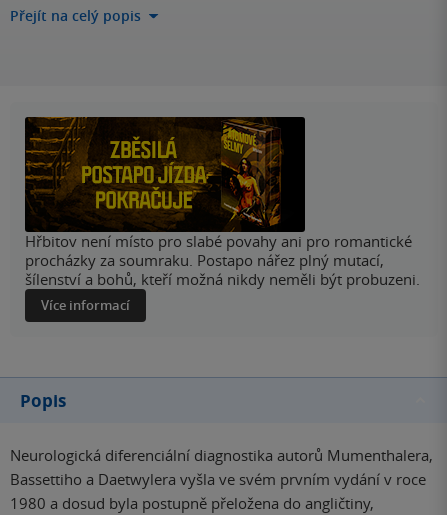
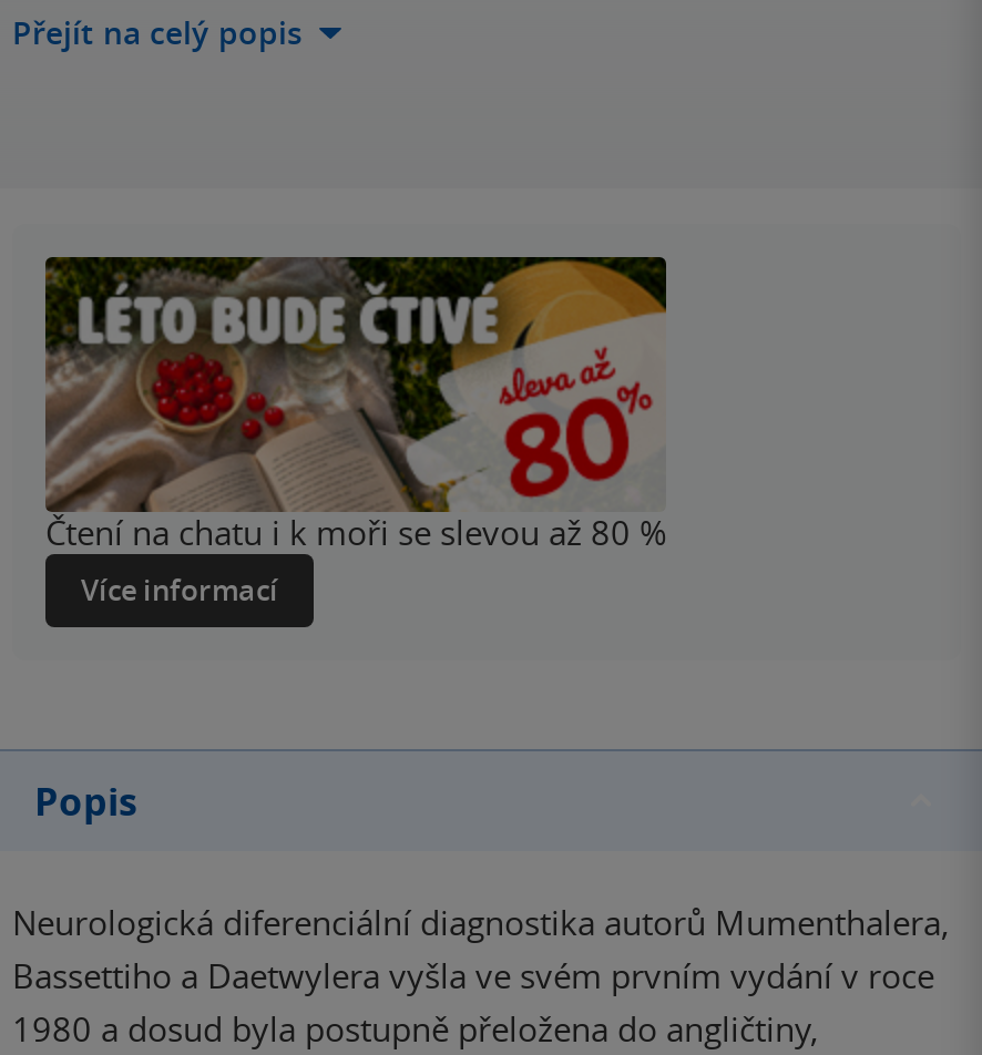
[24,116,306,223] [image] -> [43,255,668,408] [image]
[25,231,420,289] Hřbitov není místo pro slabé povahy ani pro romantické | procházky za soumraku. Postapo nářez plný mutací, | šílenství a bohů, kteří možná nikdy neměli být probuzeni. -> [45,509,666,553] Čtení na chatu i k moři se slevou až 80 %

